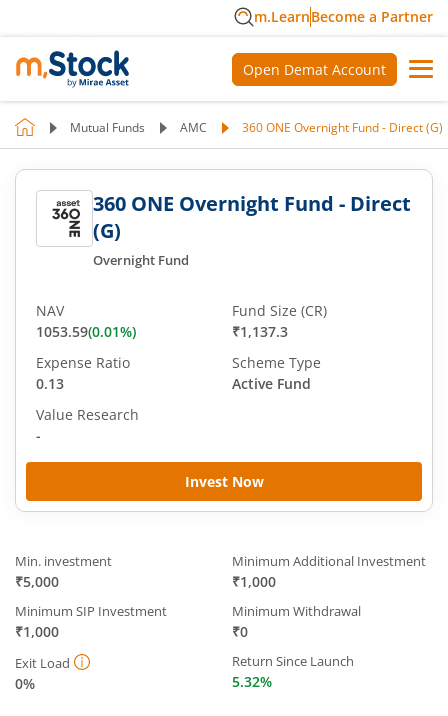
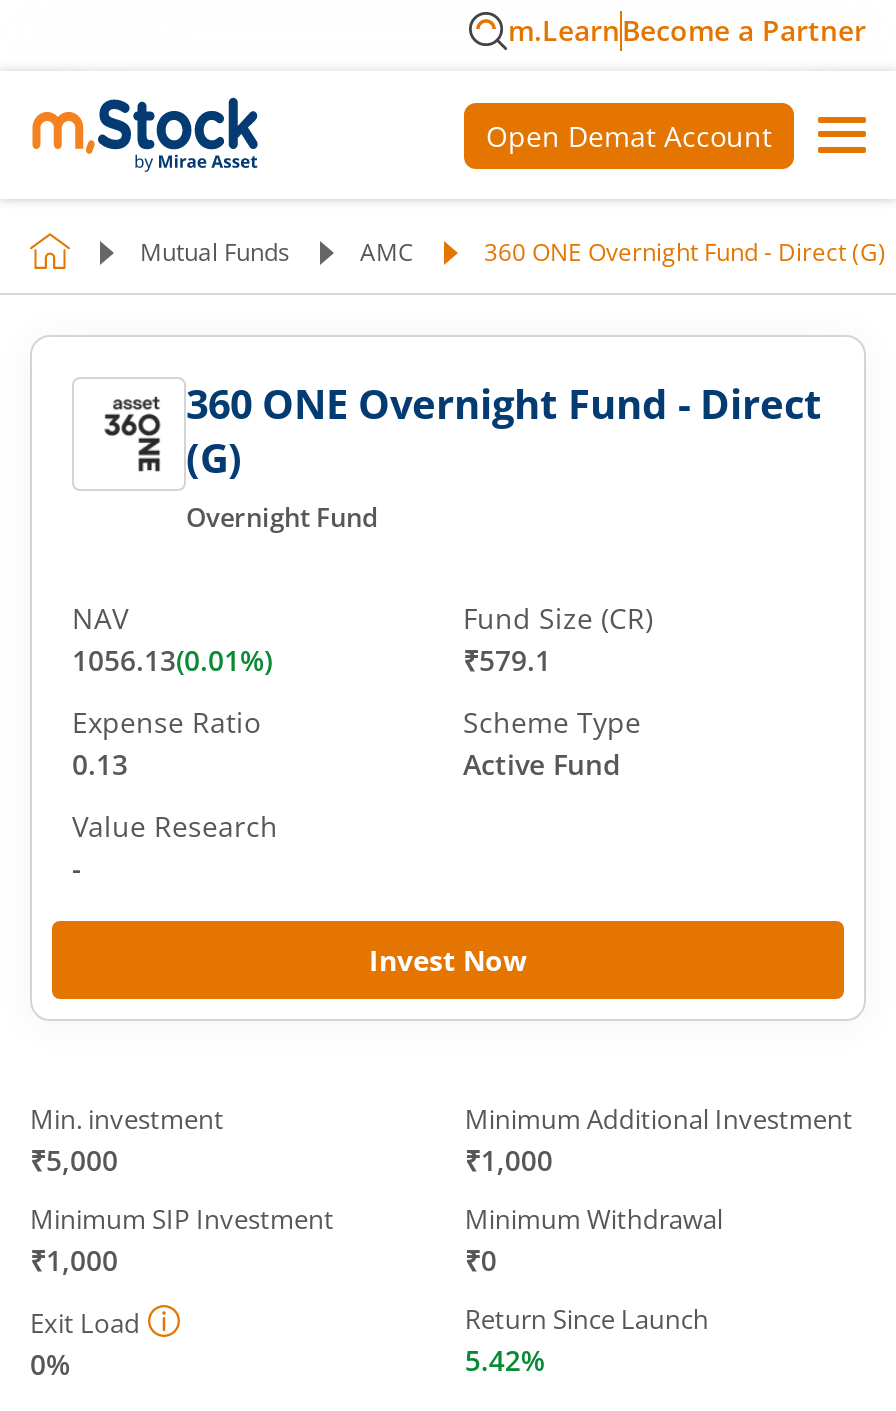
[36,322,136,341] 1053.59(0.01%) -> [72,641,272,679] 1056.13(0.01%)
[231,322,287,341] ₹1,137.3 -> [463,641,551,679] ₹579.1
[232,672,272,691] 5.32% -> [465,1341,545,1379] 5.42%

